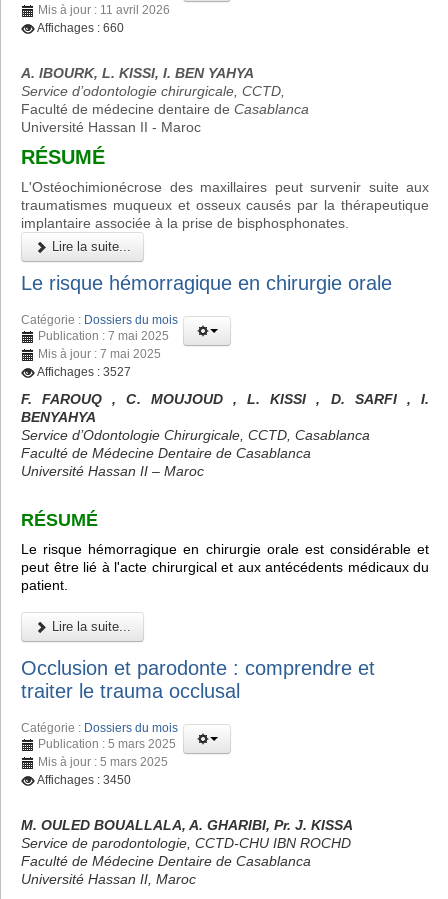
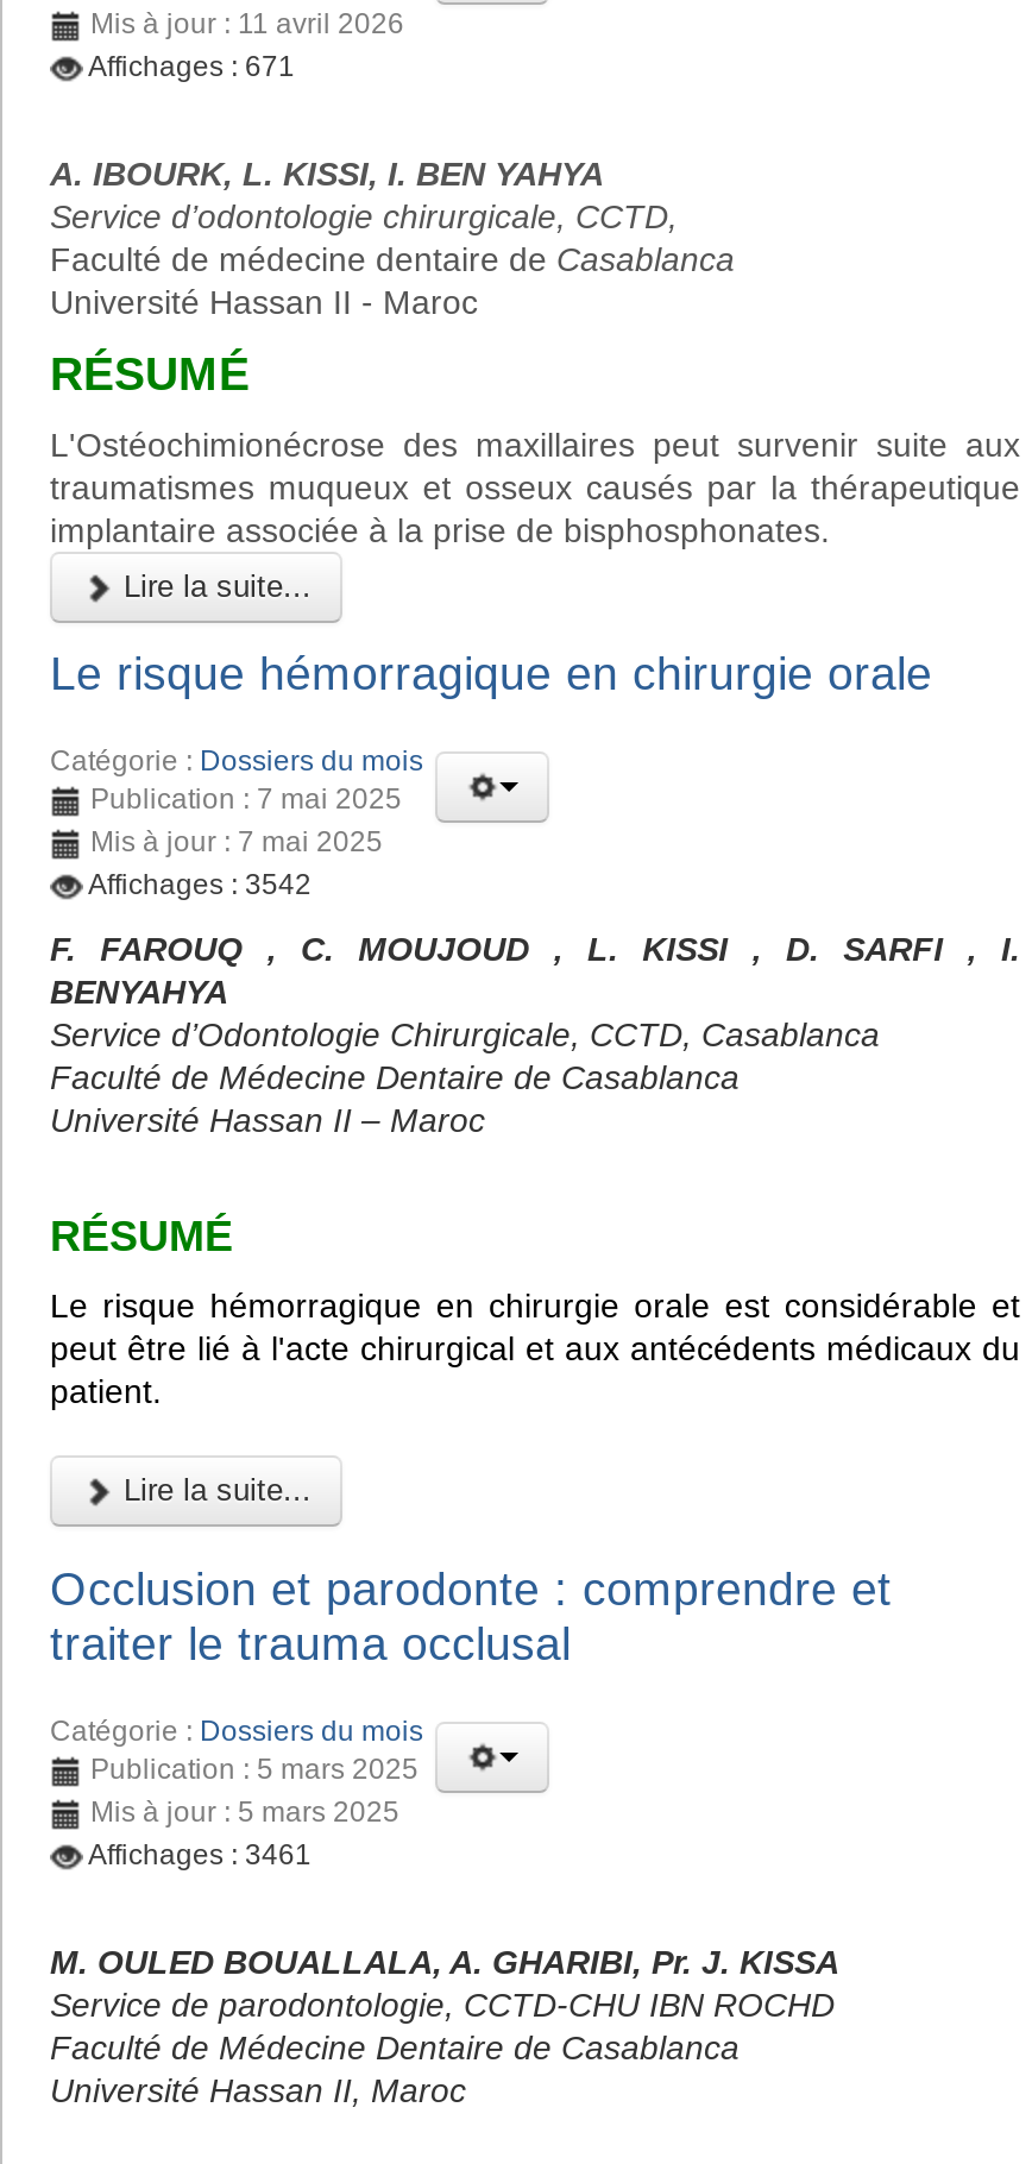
[37,21,124,35] Affichages : 660 -> [88,49,295,83] Affichages : 671
[37,365,131,379] Affichages : 3527 -> [88,868,312,901] Affichages : 3542
[37,773,131,787] Affichages : 3450 -> [88,1838,312,1871] Affichages : 3461

